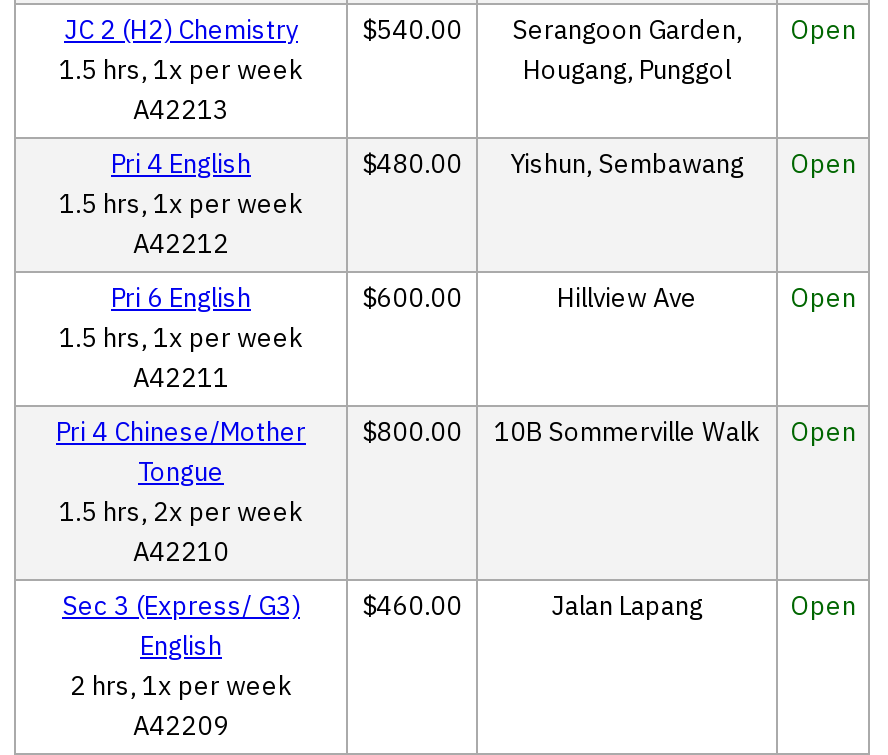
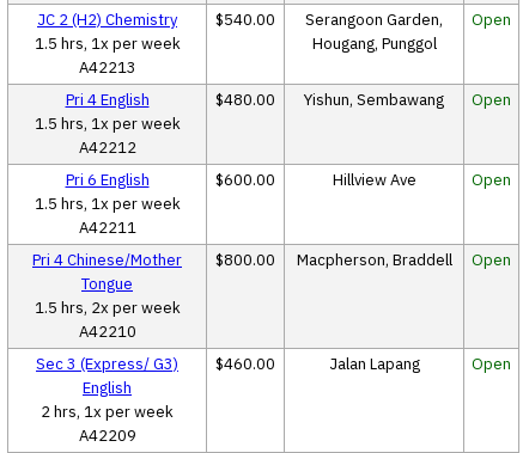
[494,414,760,448] 10B Sommerville Walk -> [296,249,452,270] Macpherson, Braddell

